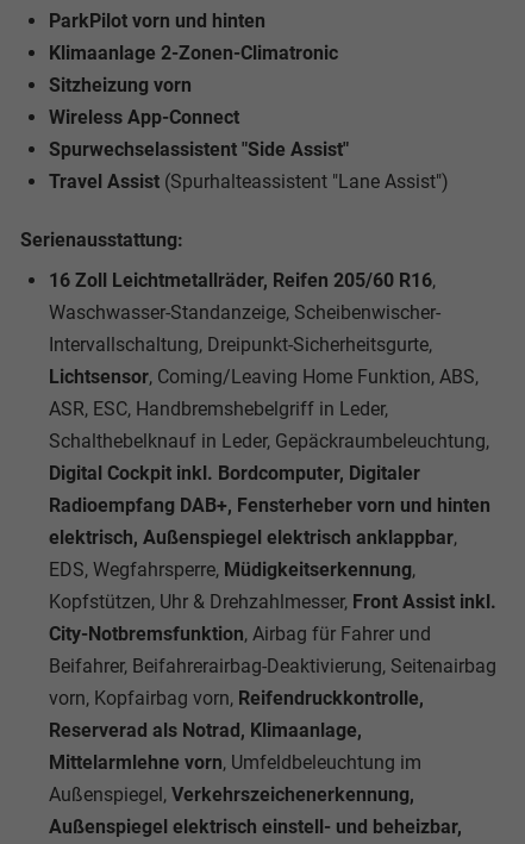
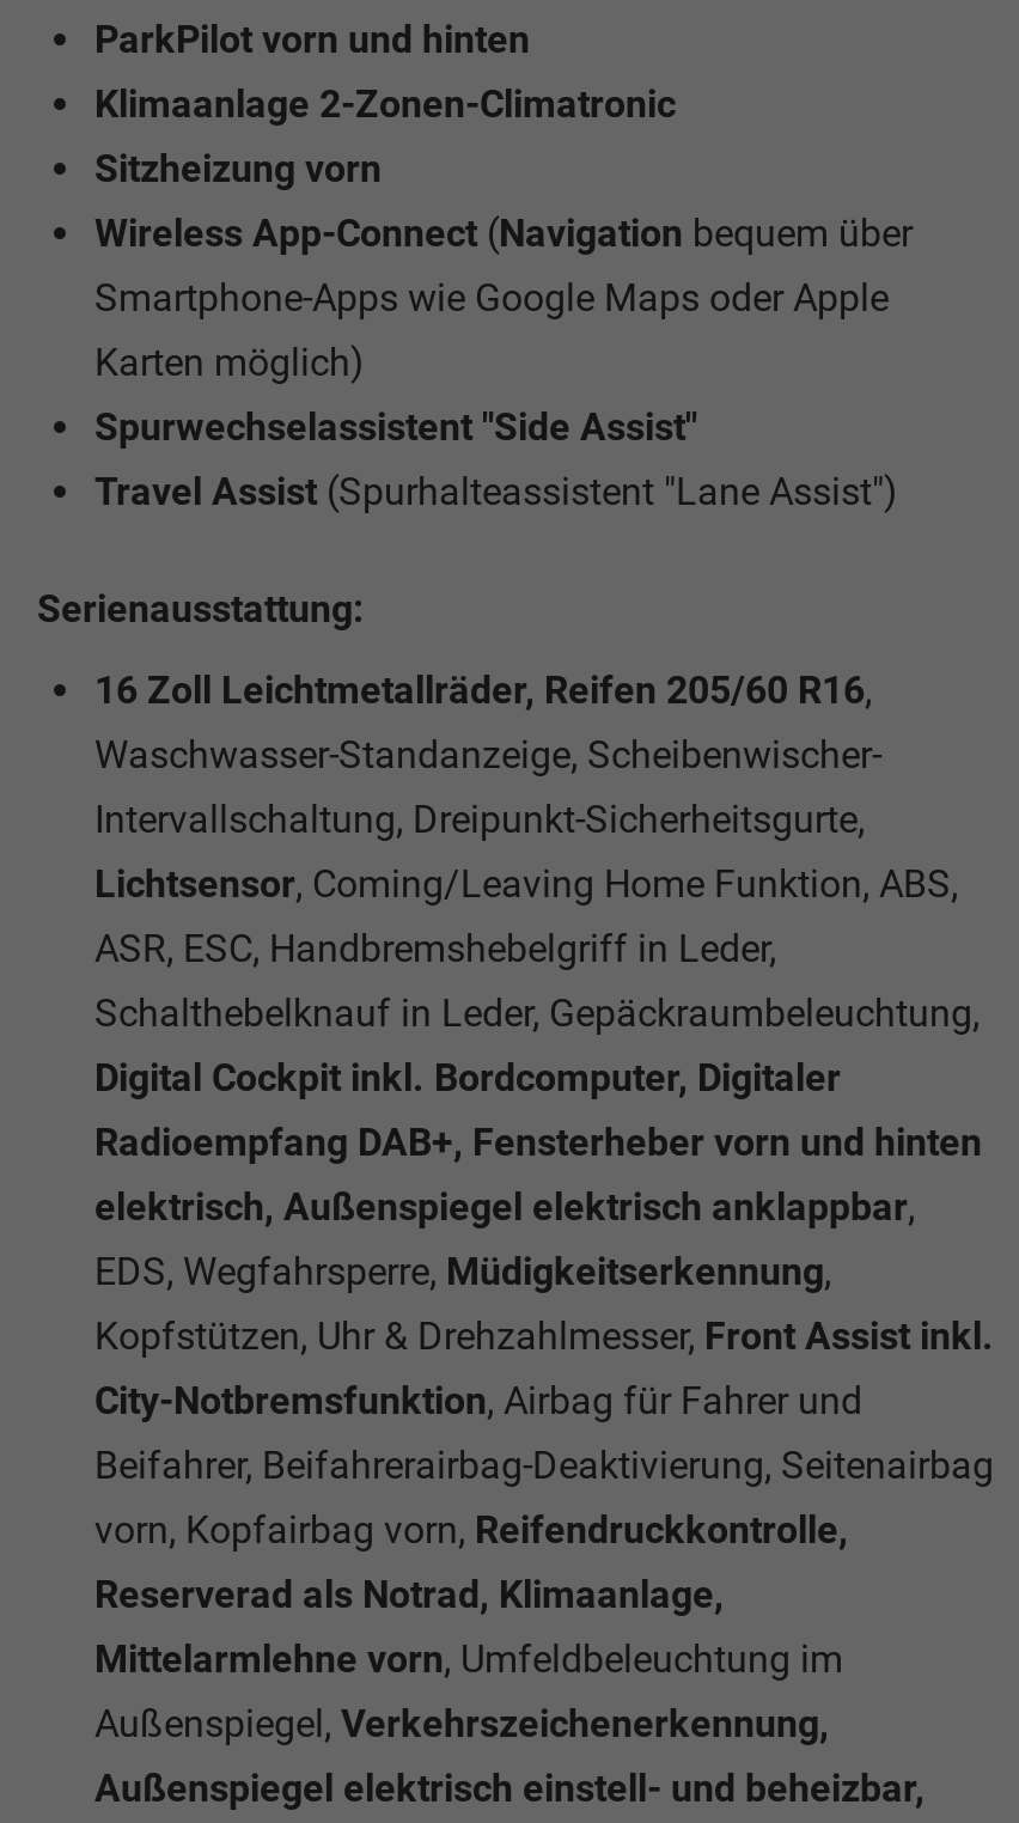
[49,105,239,128] Wireless App-Connect -> [94,210,913,384] Wireless App-Connect (Navigation bequem über | Smartphone-Apps wie Google Maps oder Apple | Karten möglich)

